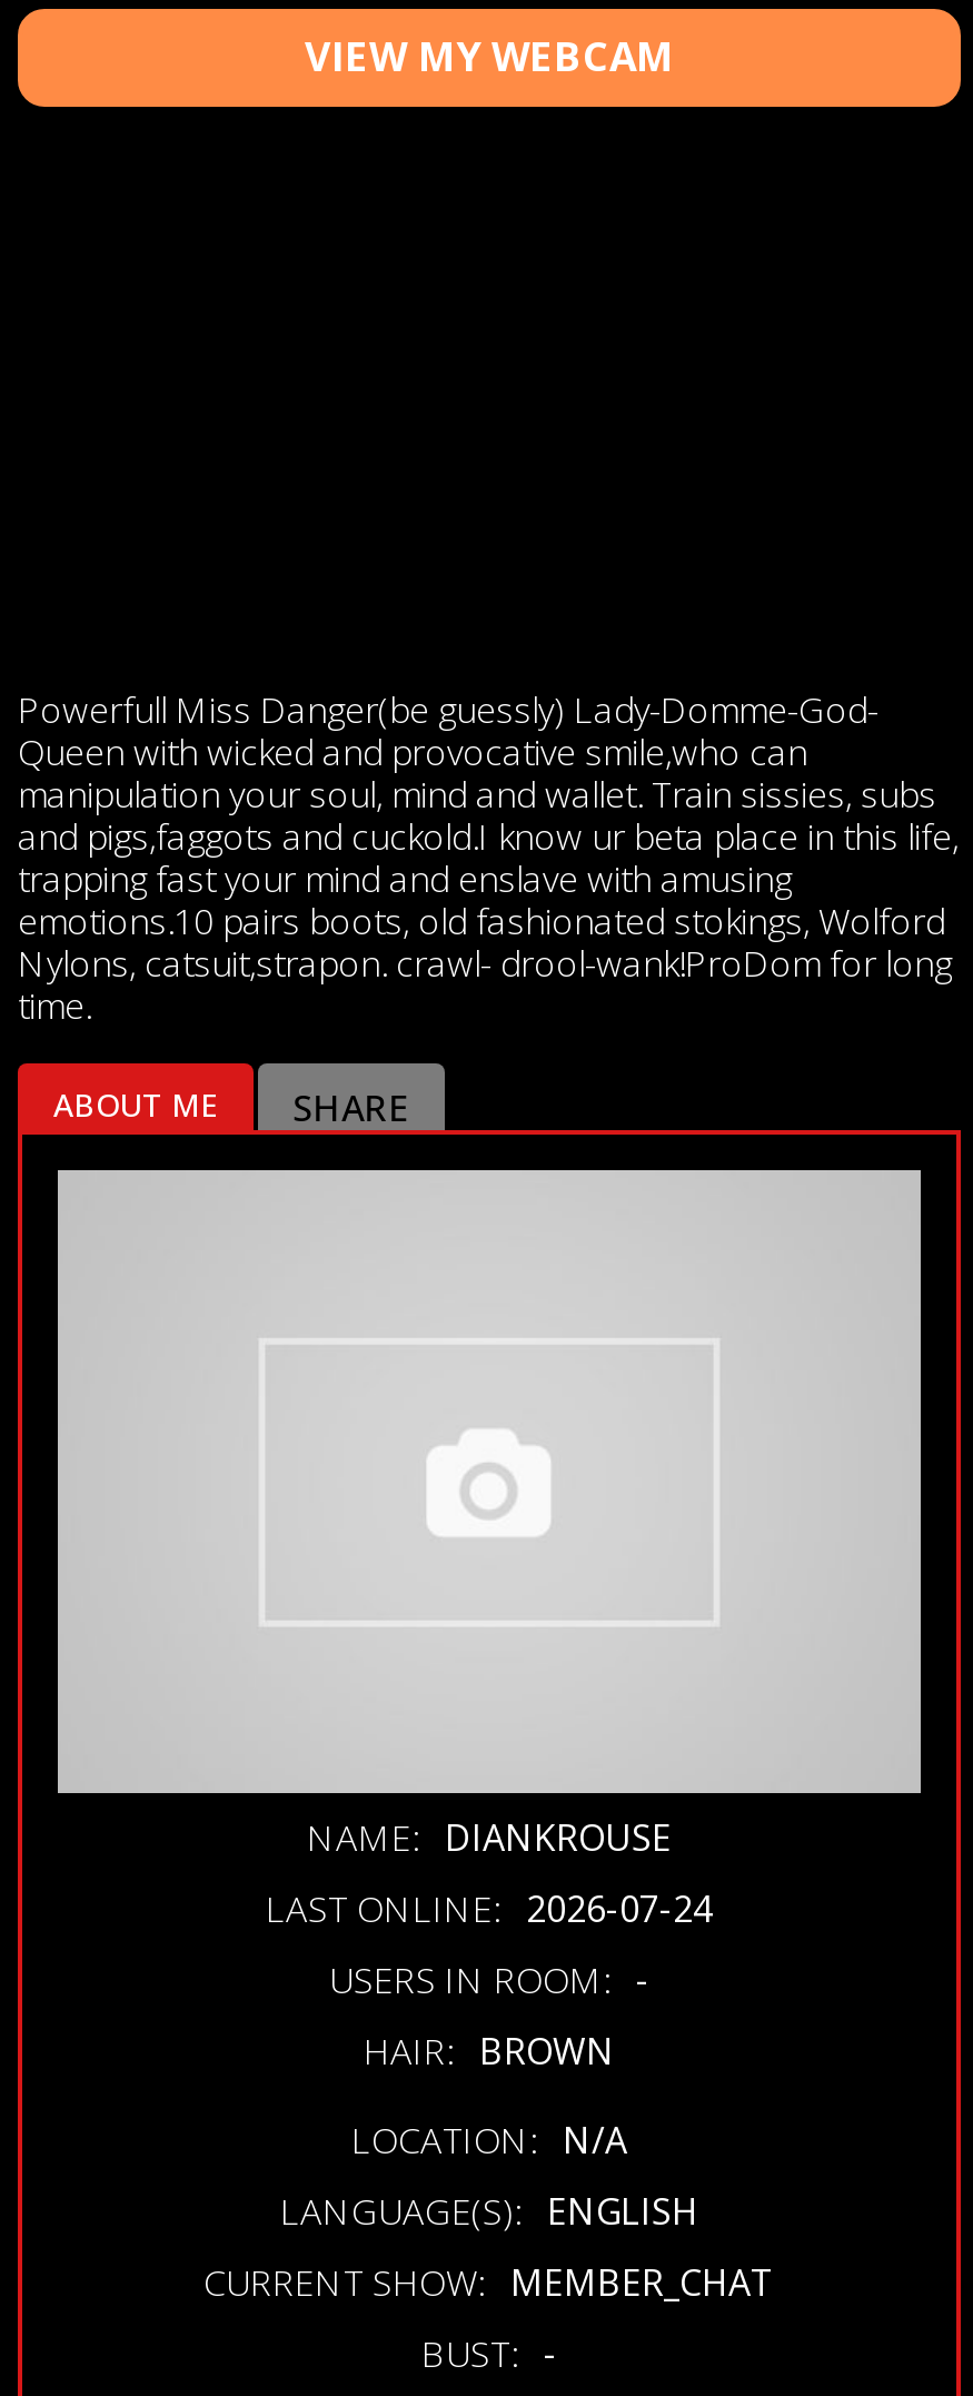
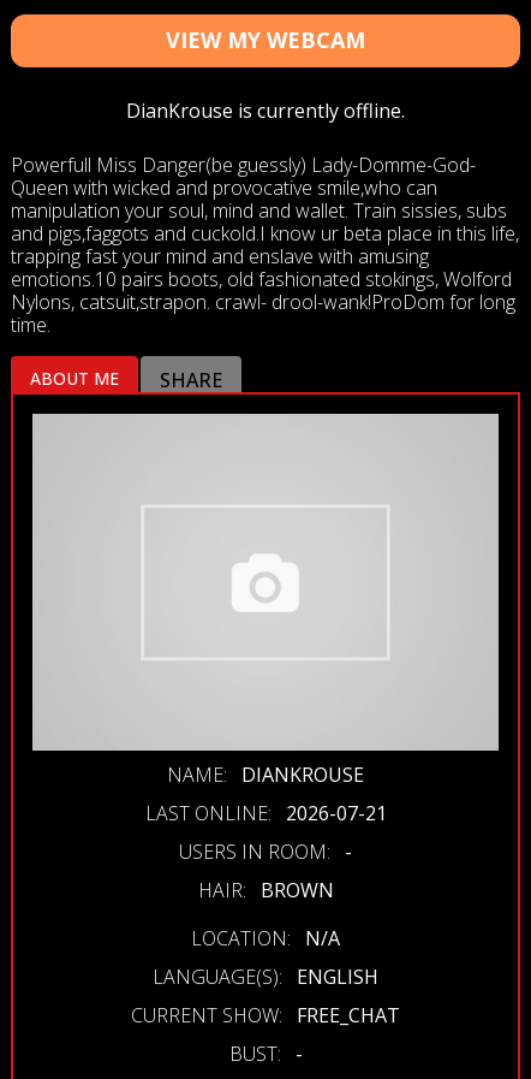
none -> [126,97,405,123] DianKrouse is currently offline.
[266,1885,713,1934] LAST ONLINE: 2026-07-24 -> [145,800,386,826] LAST ONLINE: 2026-07-21
[203,2259,775,2308] CURRENT SHOW: MEMBER_CHAT -> [131,1002,400,1028] CURRENT SHOW: FREE_CHAT

